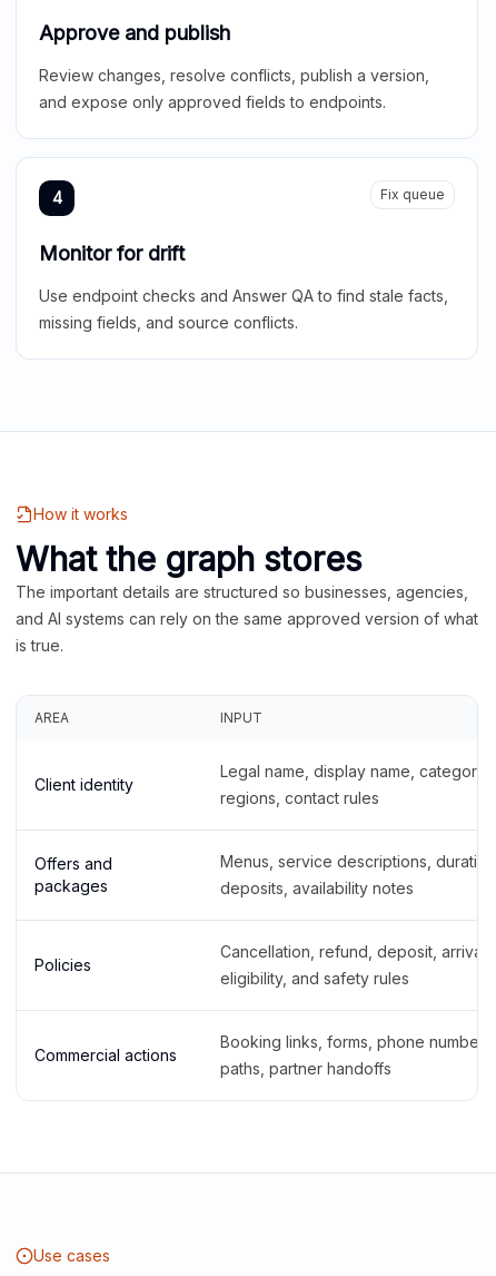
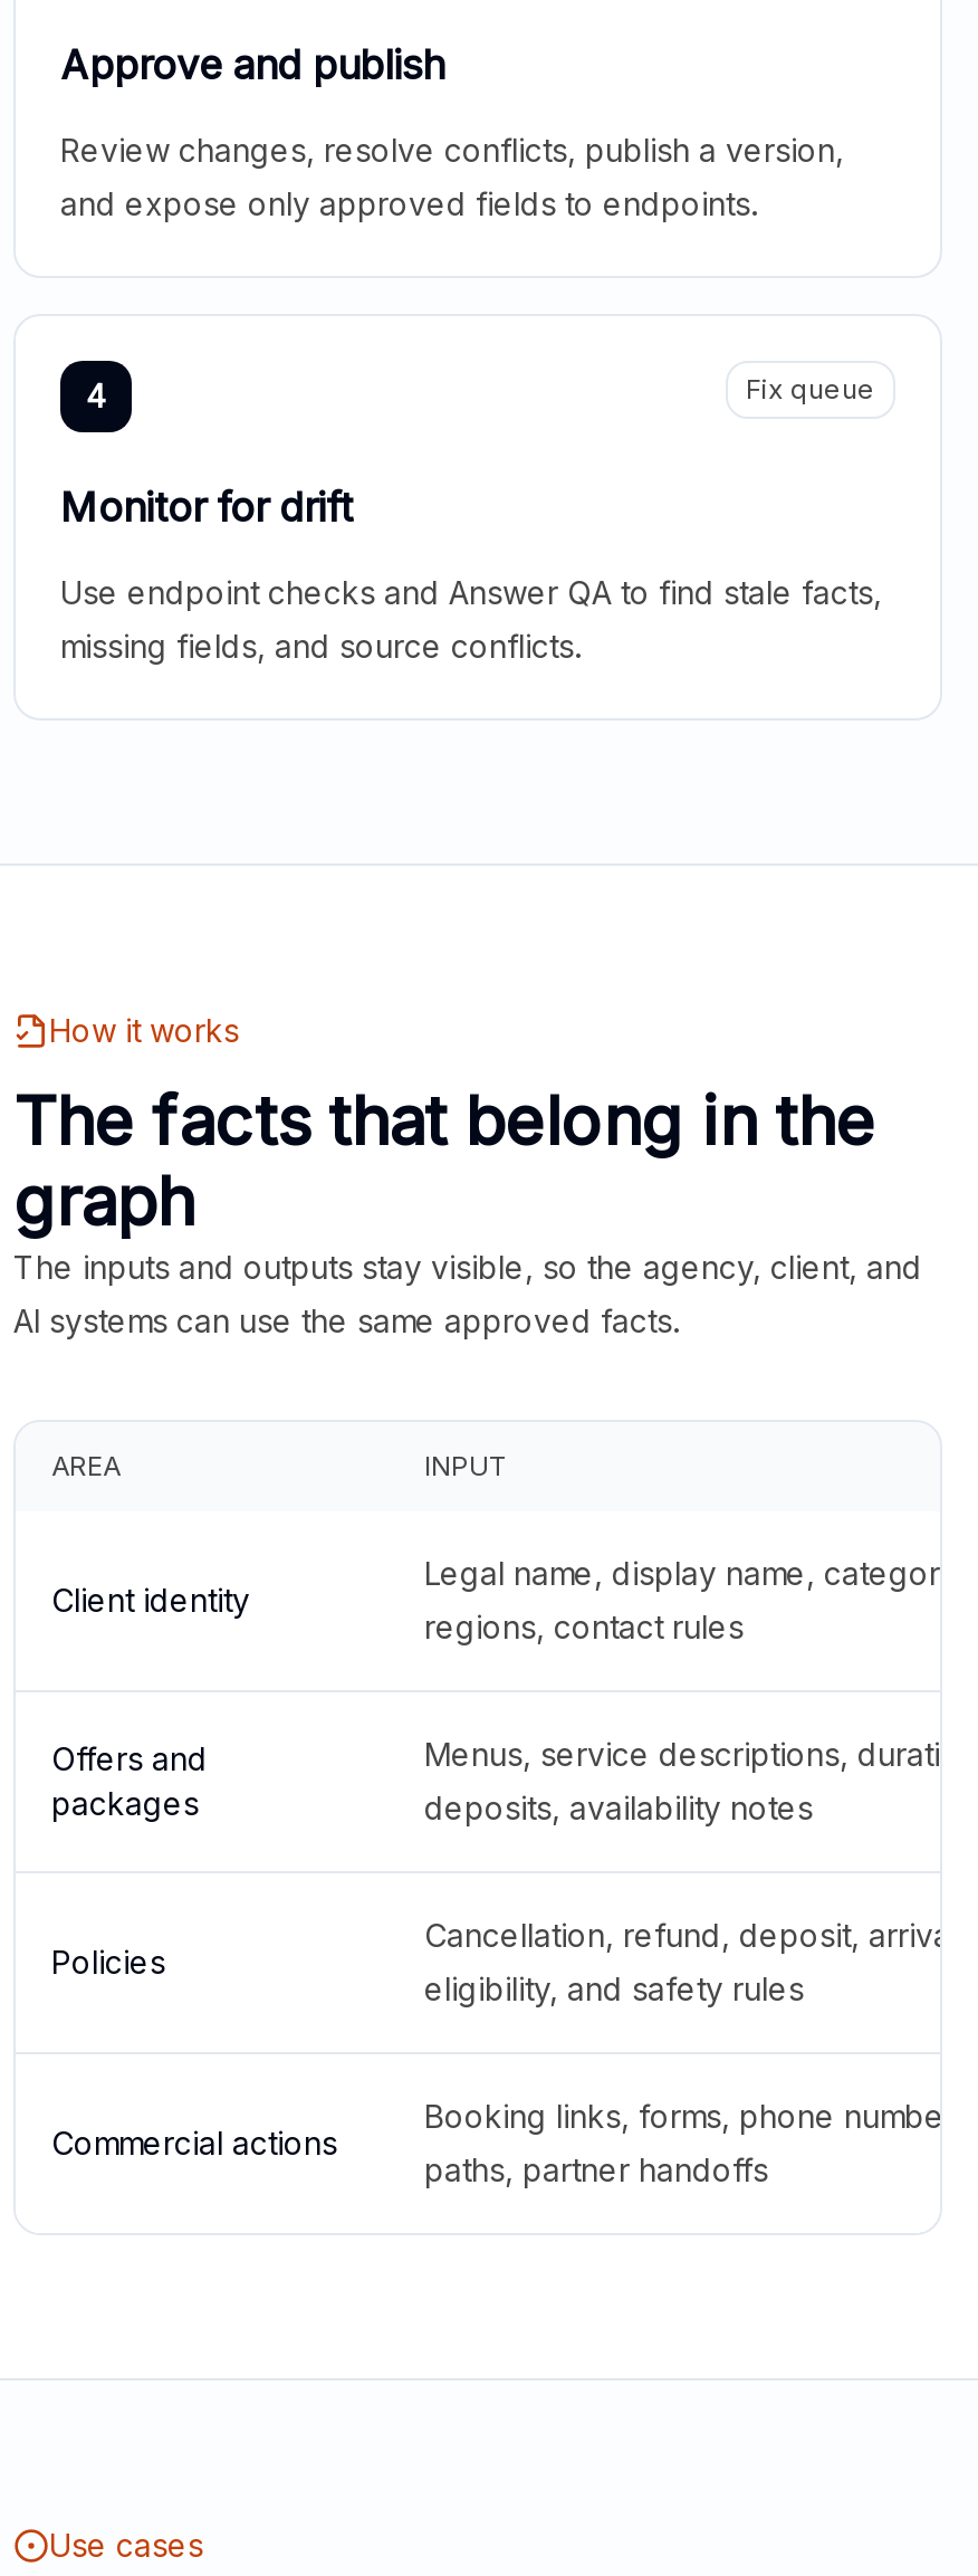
[16,539,478,655] What the graph stores | The important details are structured so businesses, agencies, | and AI systems can rely on the same approved version of what | is true. -> [13,1080,922,1339] The facts that belong in the | graph | The inputs and outputs stay visible, so the agency, client, and | AI systems can use the same approved facts.

